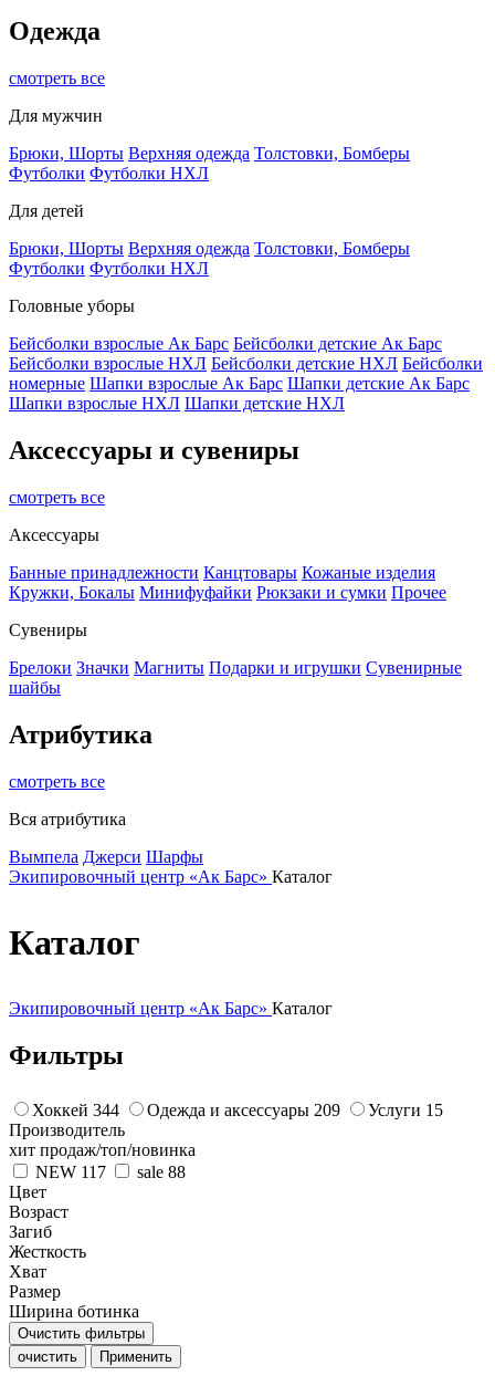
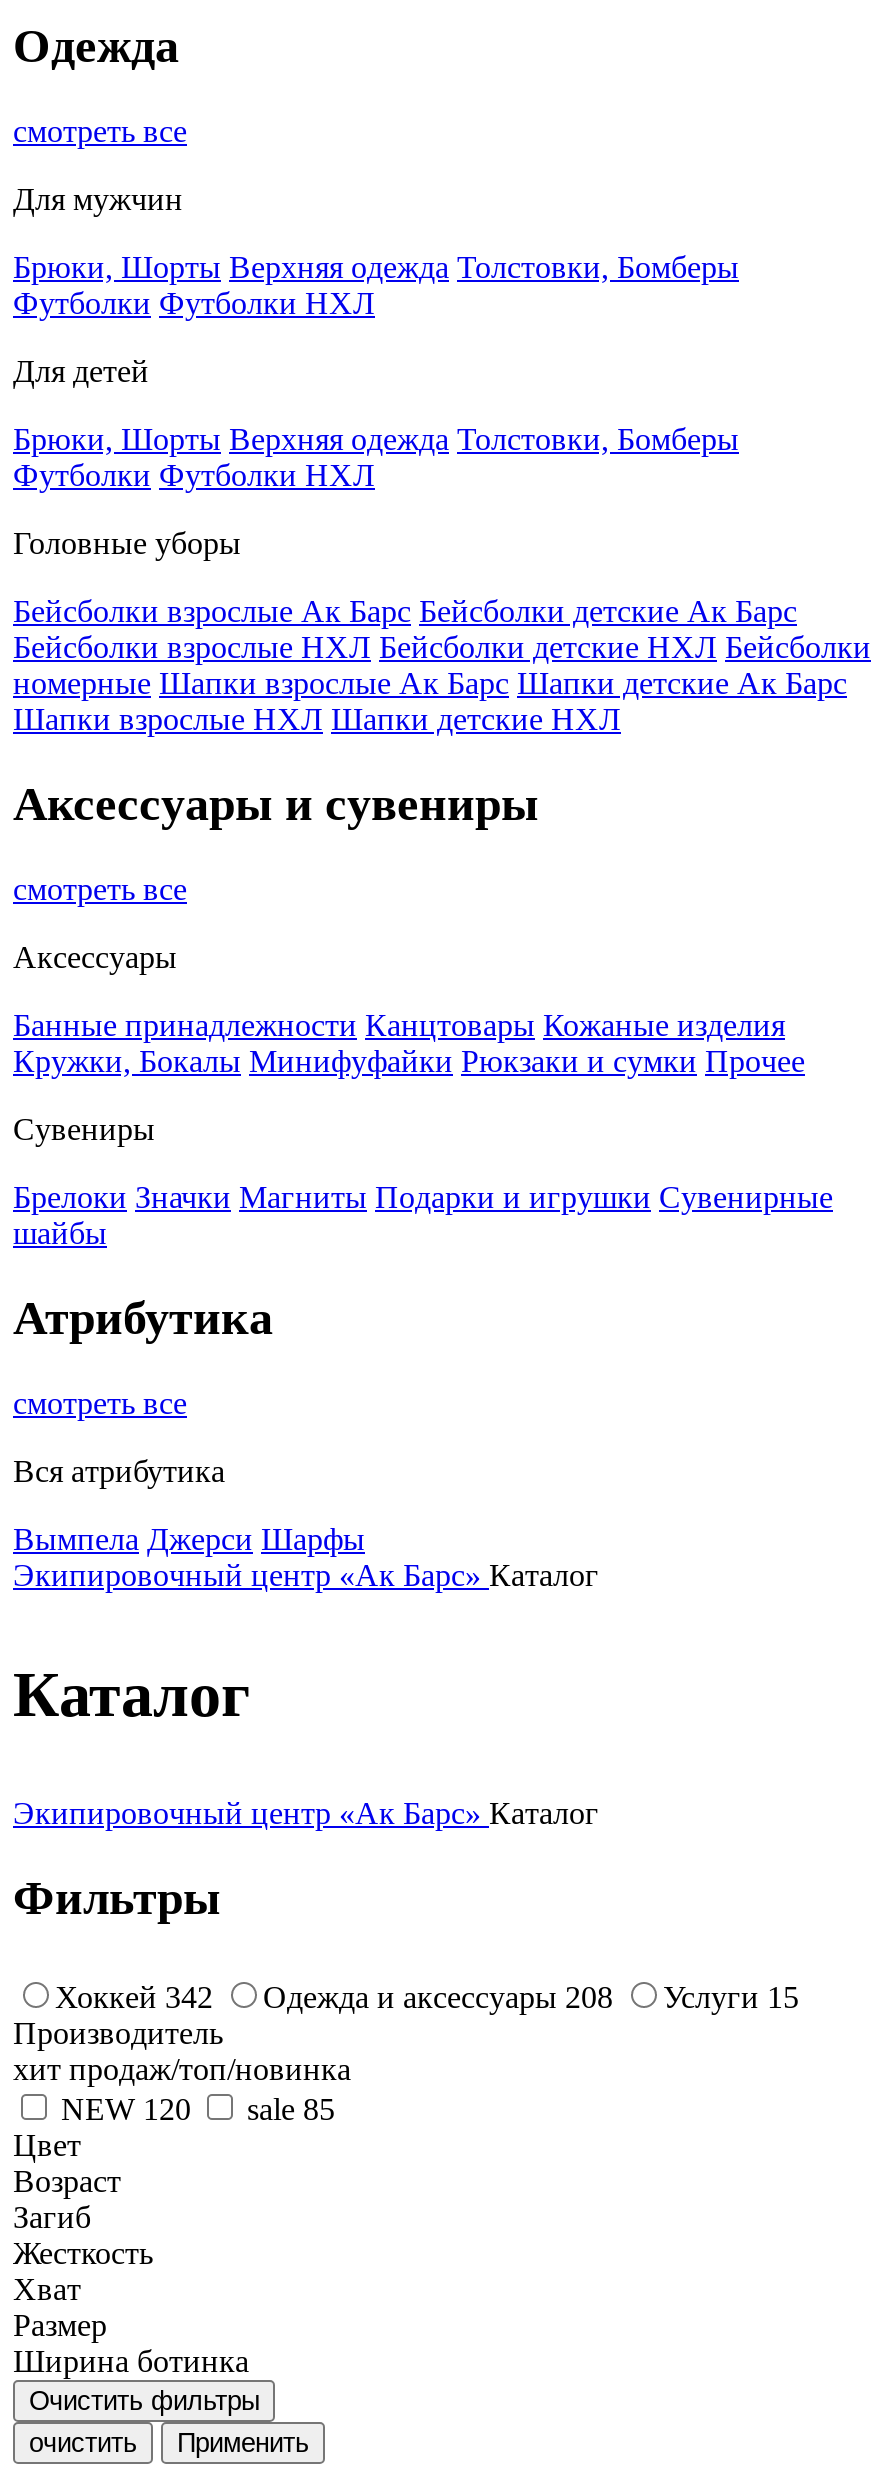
[32,1100,119,1119] Хоккей 344 -> [55,1979,213,2013] Хоккей 342
[147,1100,340,1119] Одежда и аксессуары 209 -> [263,1979,613,2013] Одежда и аксессуары 208
[35,1162,106,1181] NEW 117 -> [61,2091,191,2125] NEW 120
[137,1162,186,1181] sale 88 -> [247,2091,335,2125] sale 85

